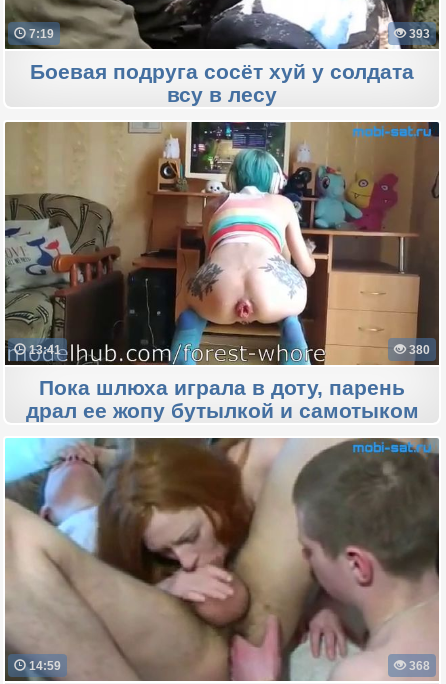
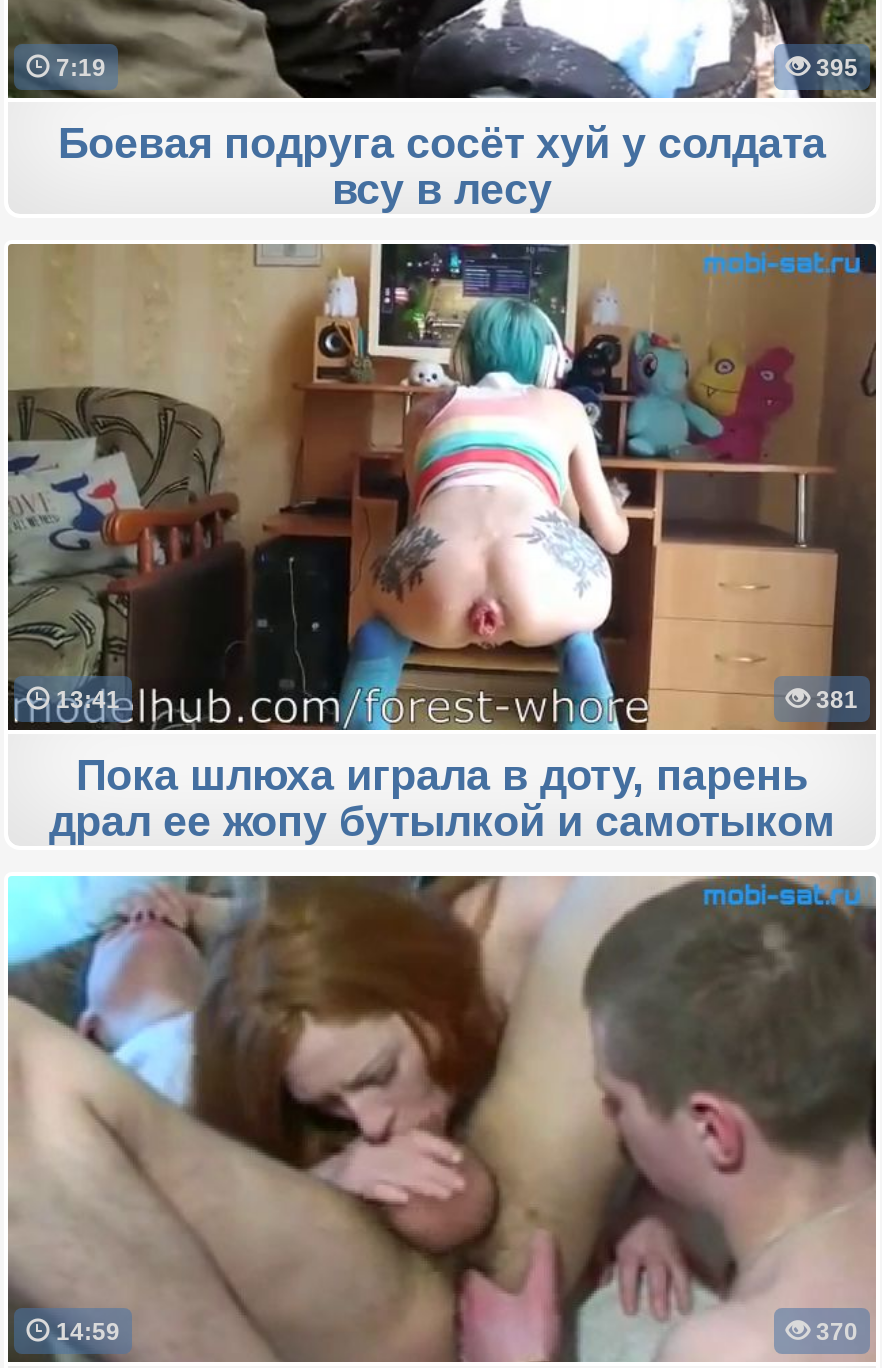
[406,27,430,41] 393 -> [810,53,858,81] 395
[406,343,430,357] 380 -> [810,686,858,714] 381
[406,659,430,673] 368 -> [810,1318,858,1346] 370

